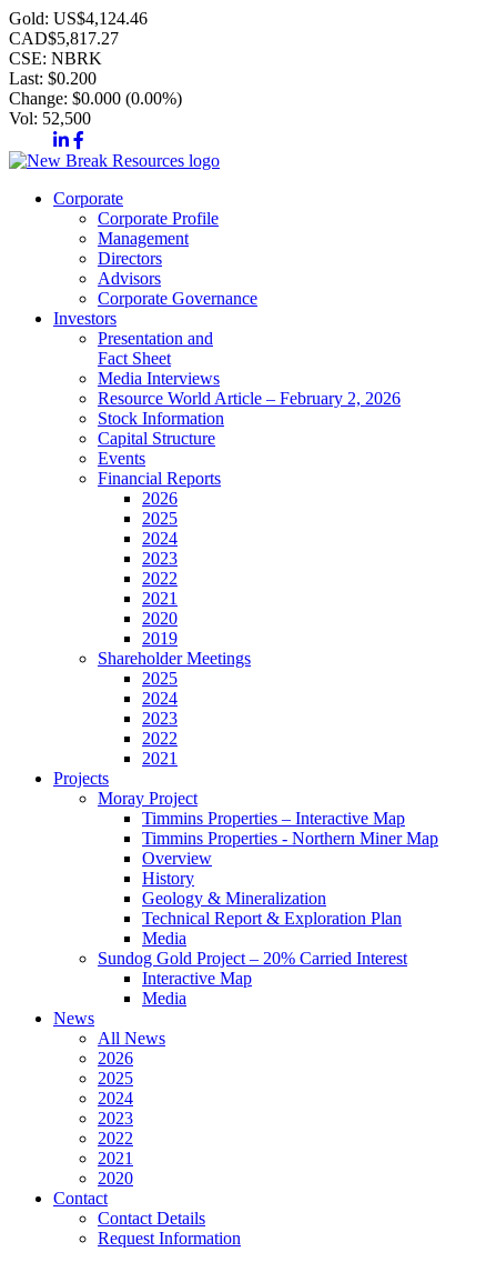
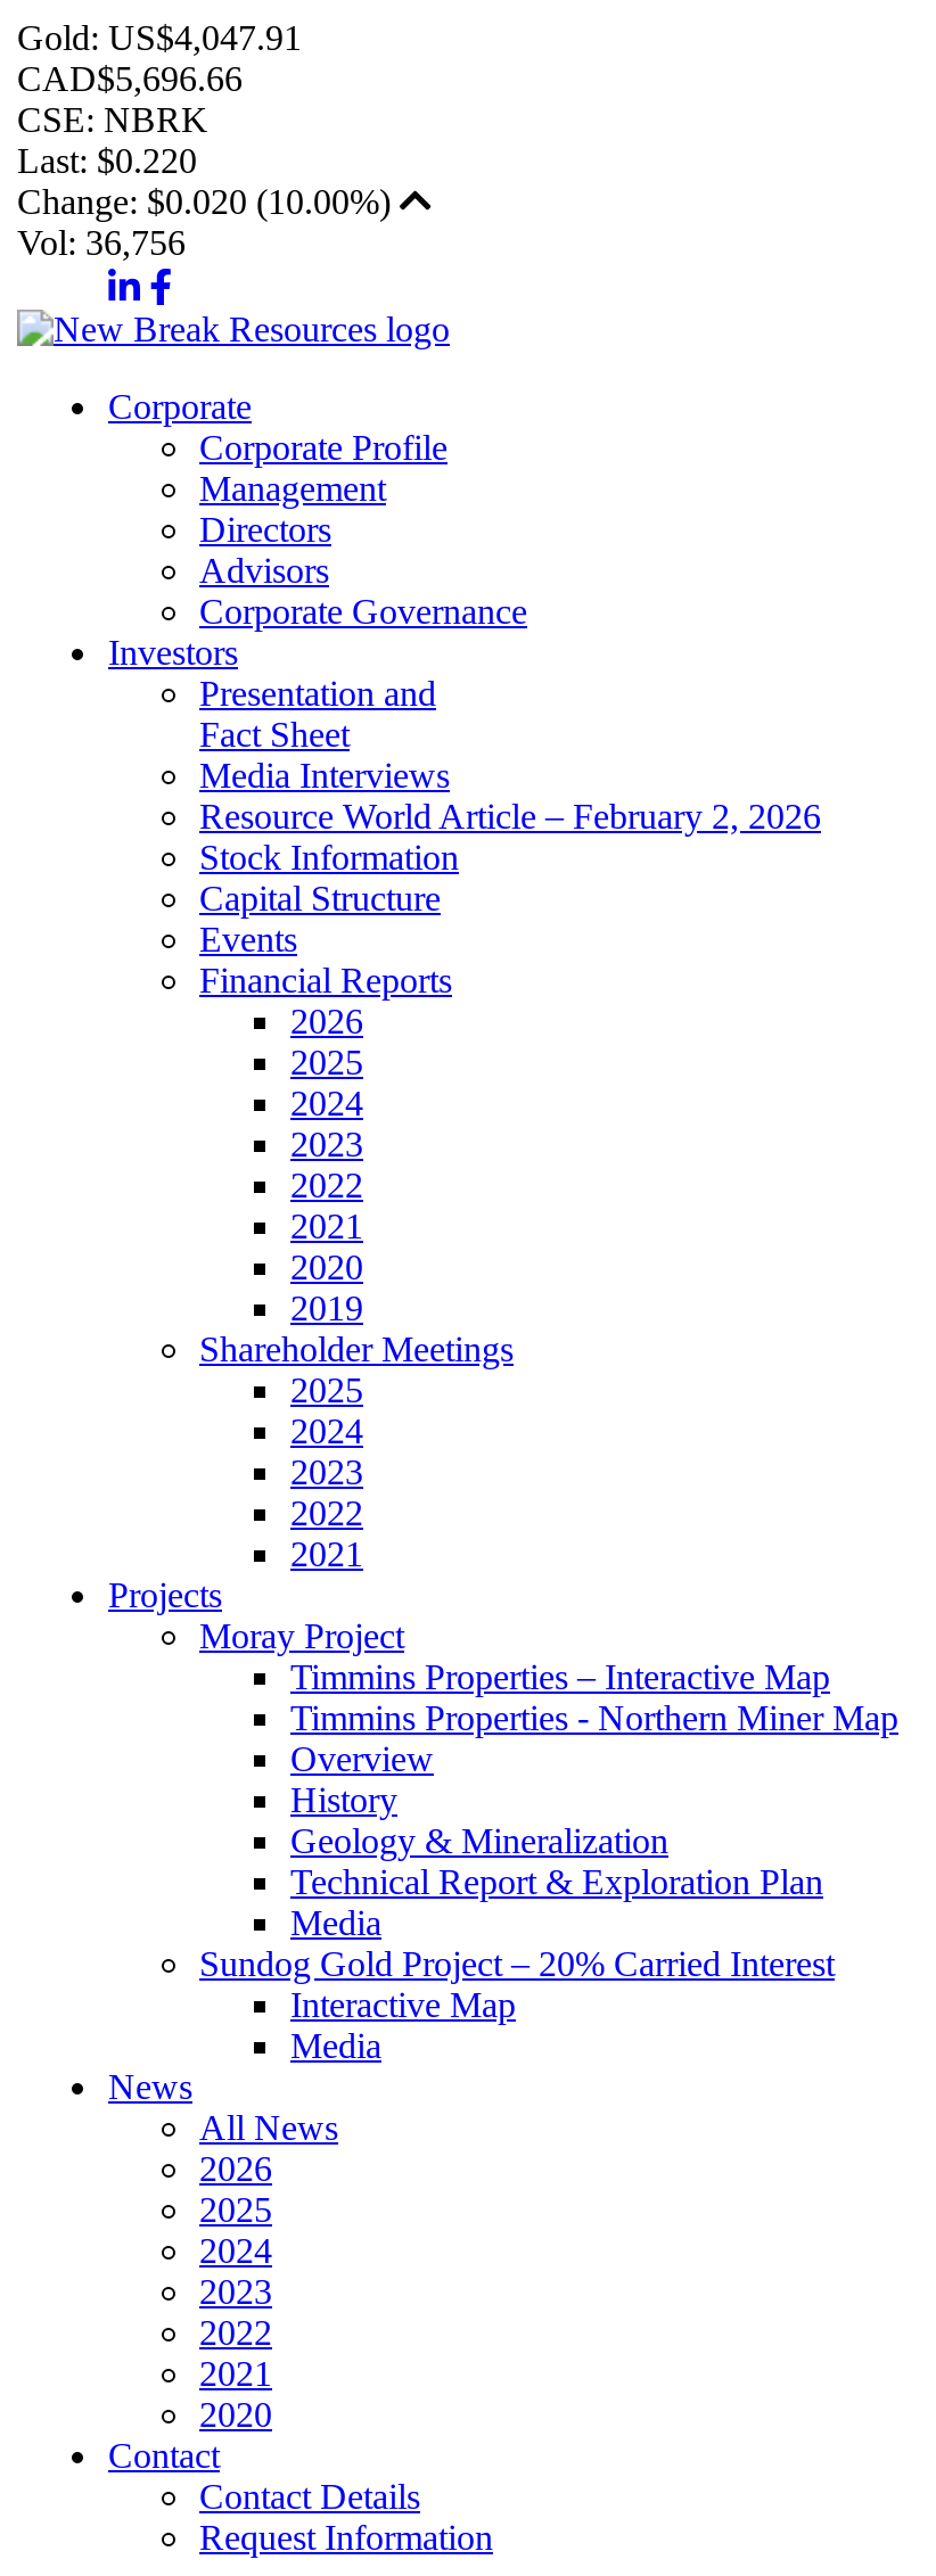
[9,9,148,48] Gold: US$4,124.46 | CAD$5,817.27 -> [17,18,302,98] Gold: US$4,047.91 | CAD$5,696.66
[9,69,97,88] Last: $0.200 -> [17,141,197,180] Last: $0.220
[9,89,182,108] Change: $0.000 (0.00%) -> [17,182,391,221] Change: $0.020 (10.00%)
[9,109,91,128] Vol: 52,500 -> [17,223,186,262] Vol: 36,756

